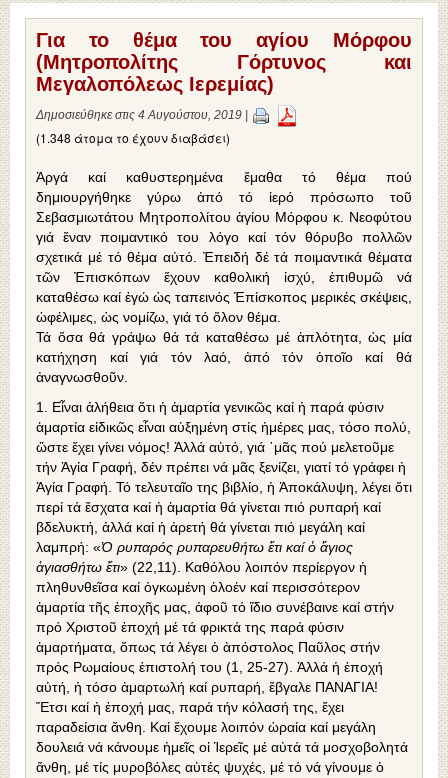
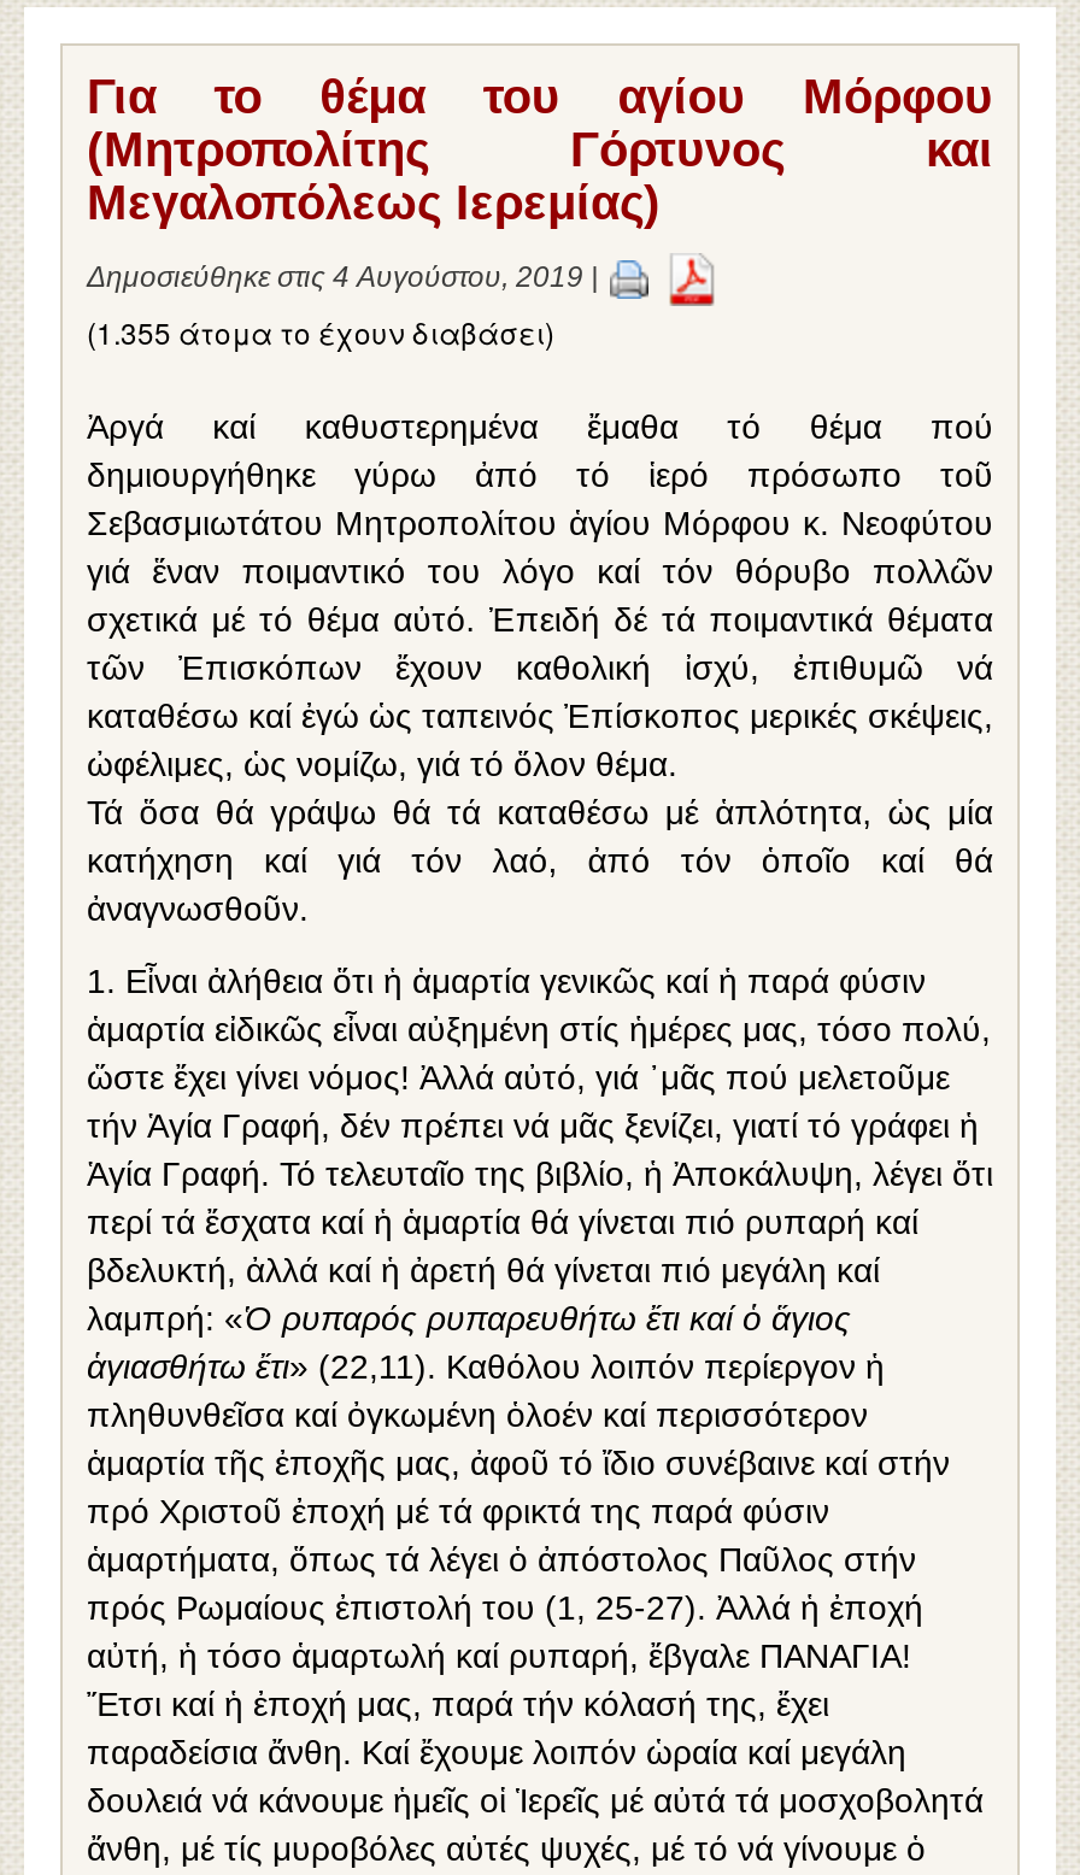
[36,129,230,146] (1.348 άτομα το έχουν διαβάσει) -> [87,311,554,352] (1.355 άτομα το έχουν διαβάσει)

